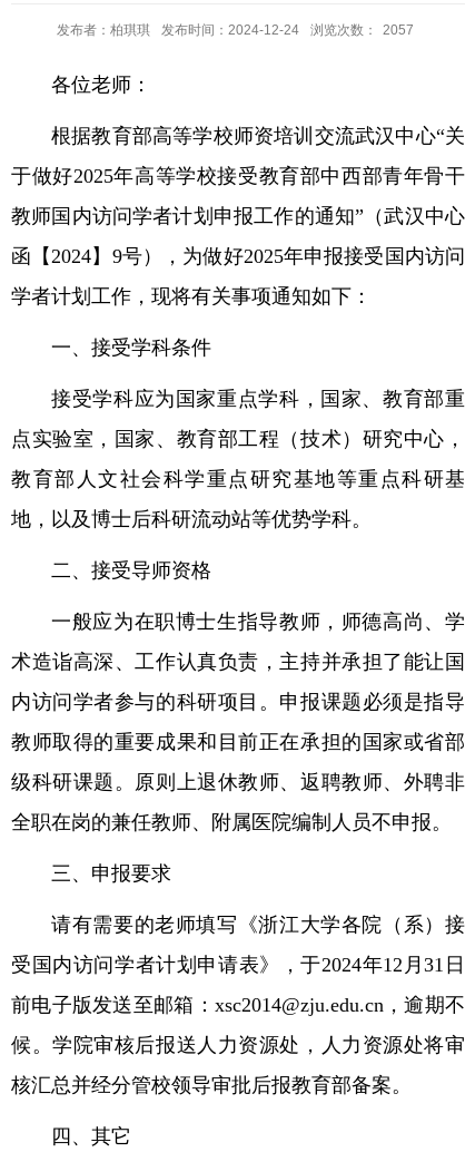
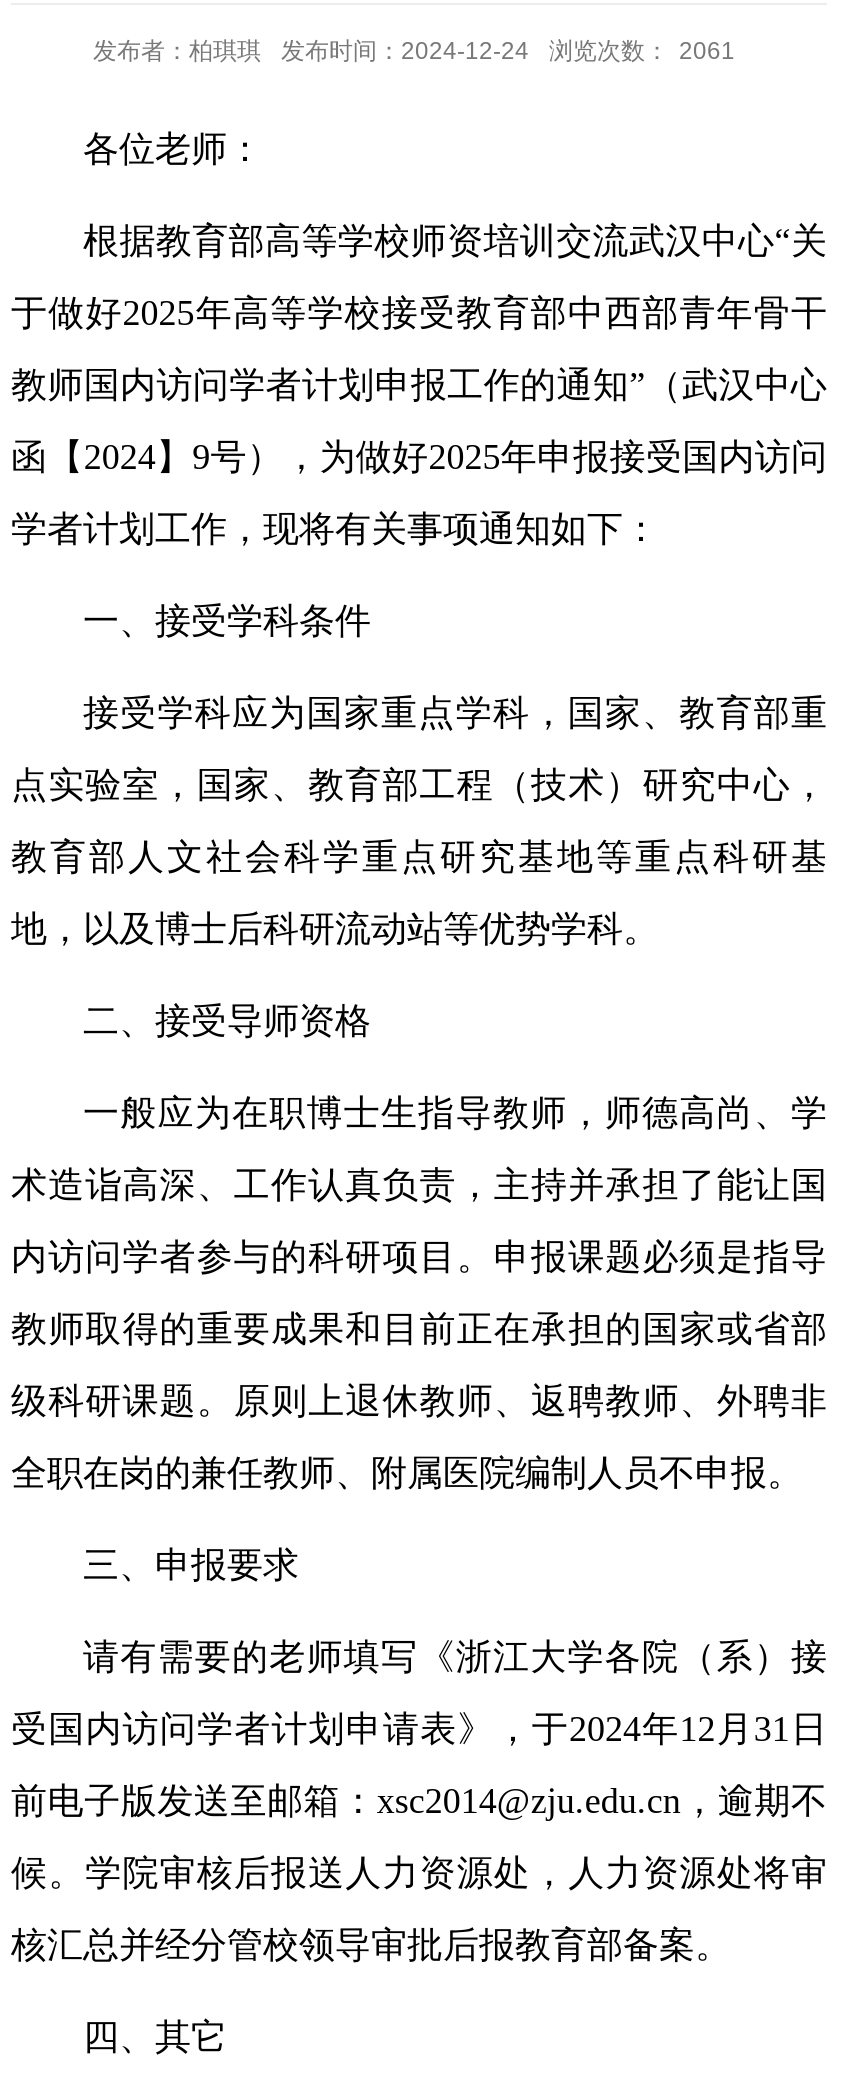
[57,23,414,38] 发布者：柏琪琪 发布时间：2024-12-24 浏览次数： 2057 -> [93,38,735,66] 发布者：柏琪琪 发布时间：2024-12-24 浏览次数： 2061

